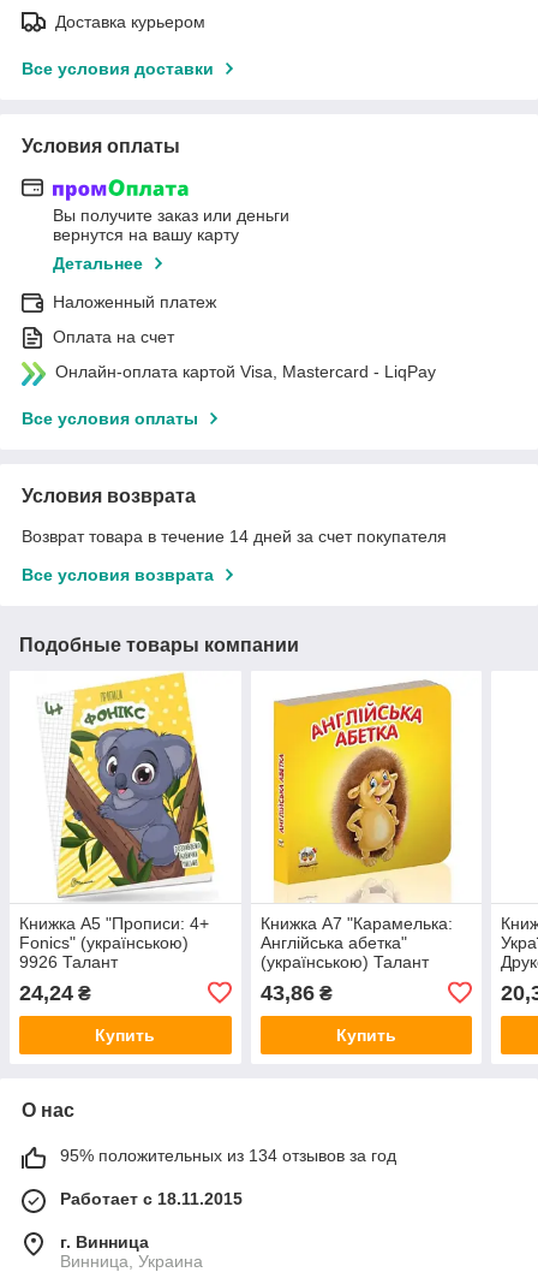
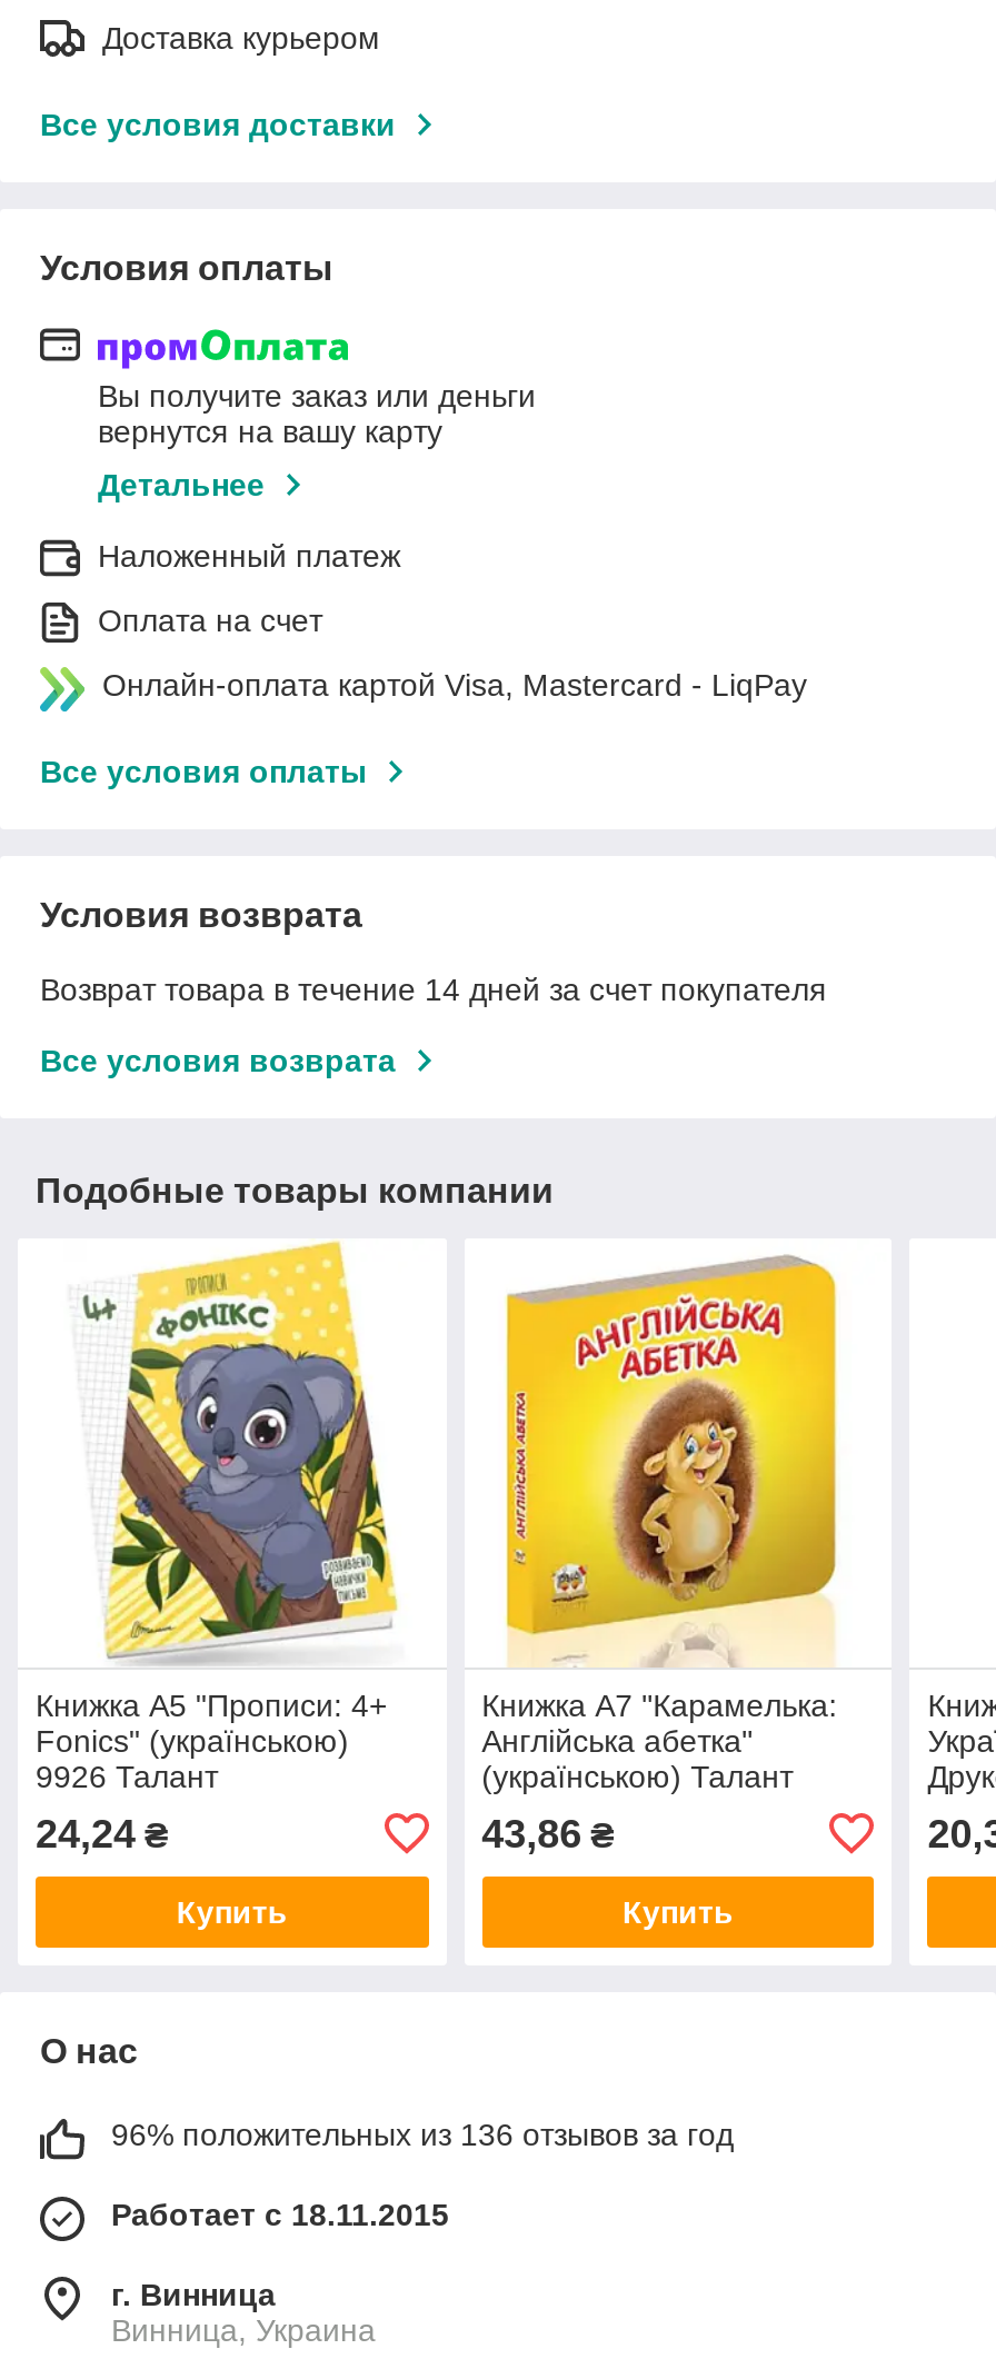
[60,1146,396,1165] 95% положительных из 134 отзывов за год -> [111,2116,734,2152] 96% положительных из 136 отзывов за год

